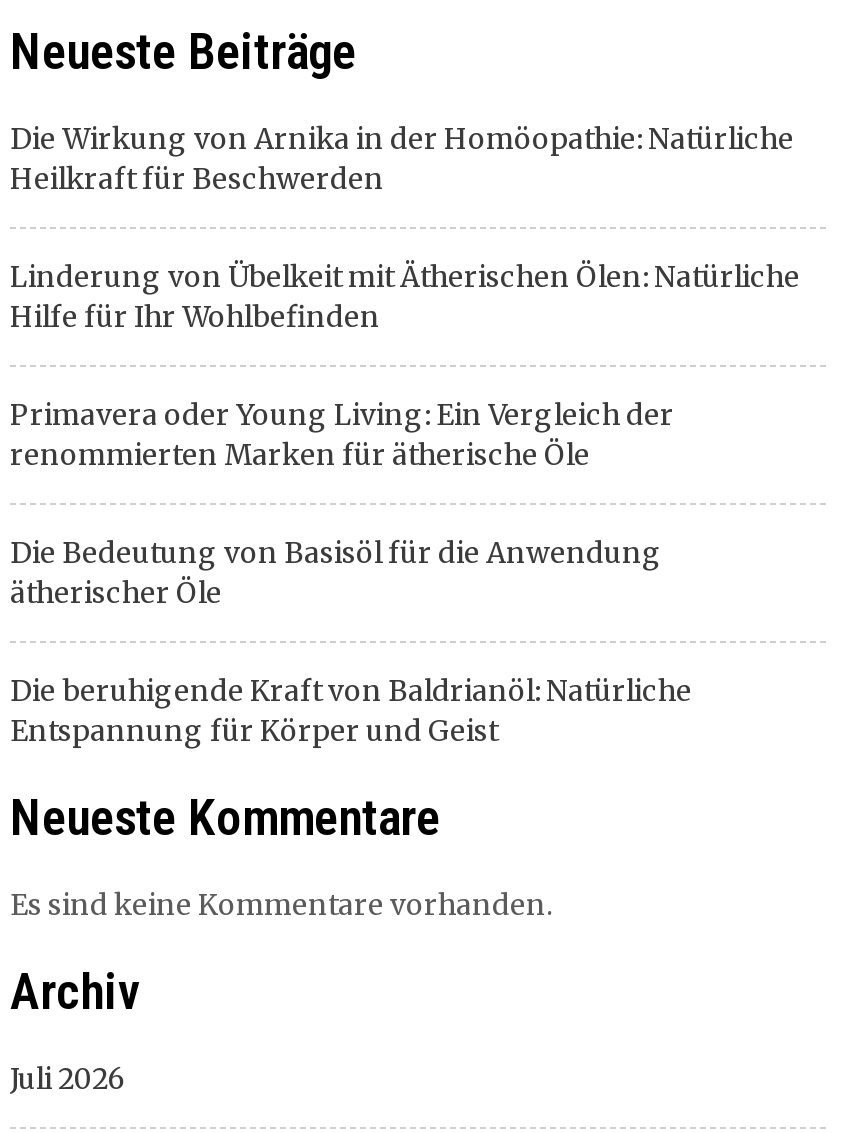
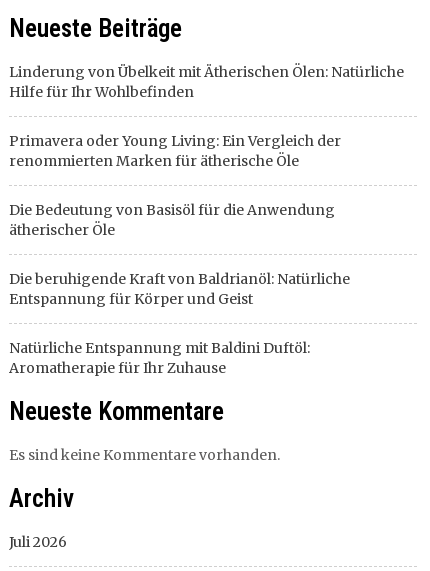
[10,121,794,197] Die Wirkung von Arnika in der Homöopathie: Natürliche | Heilkraft für Beschwerden -> none
moved [10,259,800,749] -> [9,63,404,308]: Linderung von Übelkeit mit Ätherischen Ölen: Natürliche | Hilfe für Ihr Wohlbefinden | Primavera oder Young Living: Ein Vergleich der | renommierten Marken für ätherische Öle | Die Bedeutung von Basisöl für die Anwendung | ätherischer Öle | Die beruhigende Kraft von Baldrianöl: Natürliche | Entspannung für Körper und Geist
none -> [9,339,310,377] Natürliche Entspannung mit Baldini Duftöl: | Aromatherapie für Ihr Zuhause

